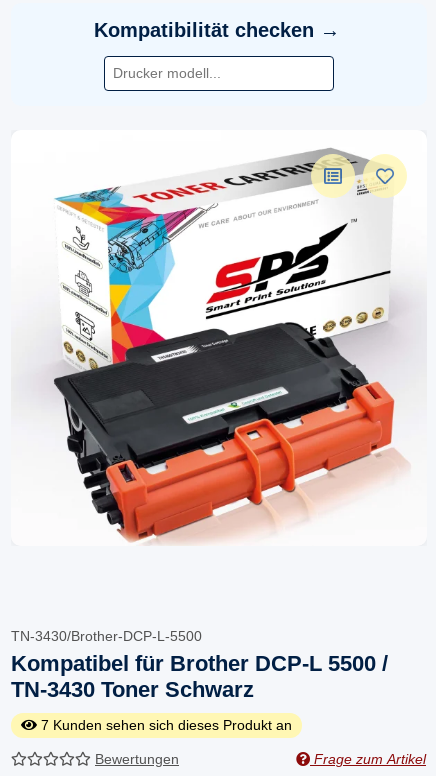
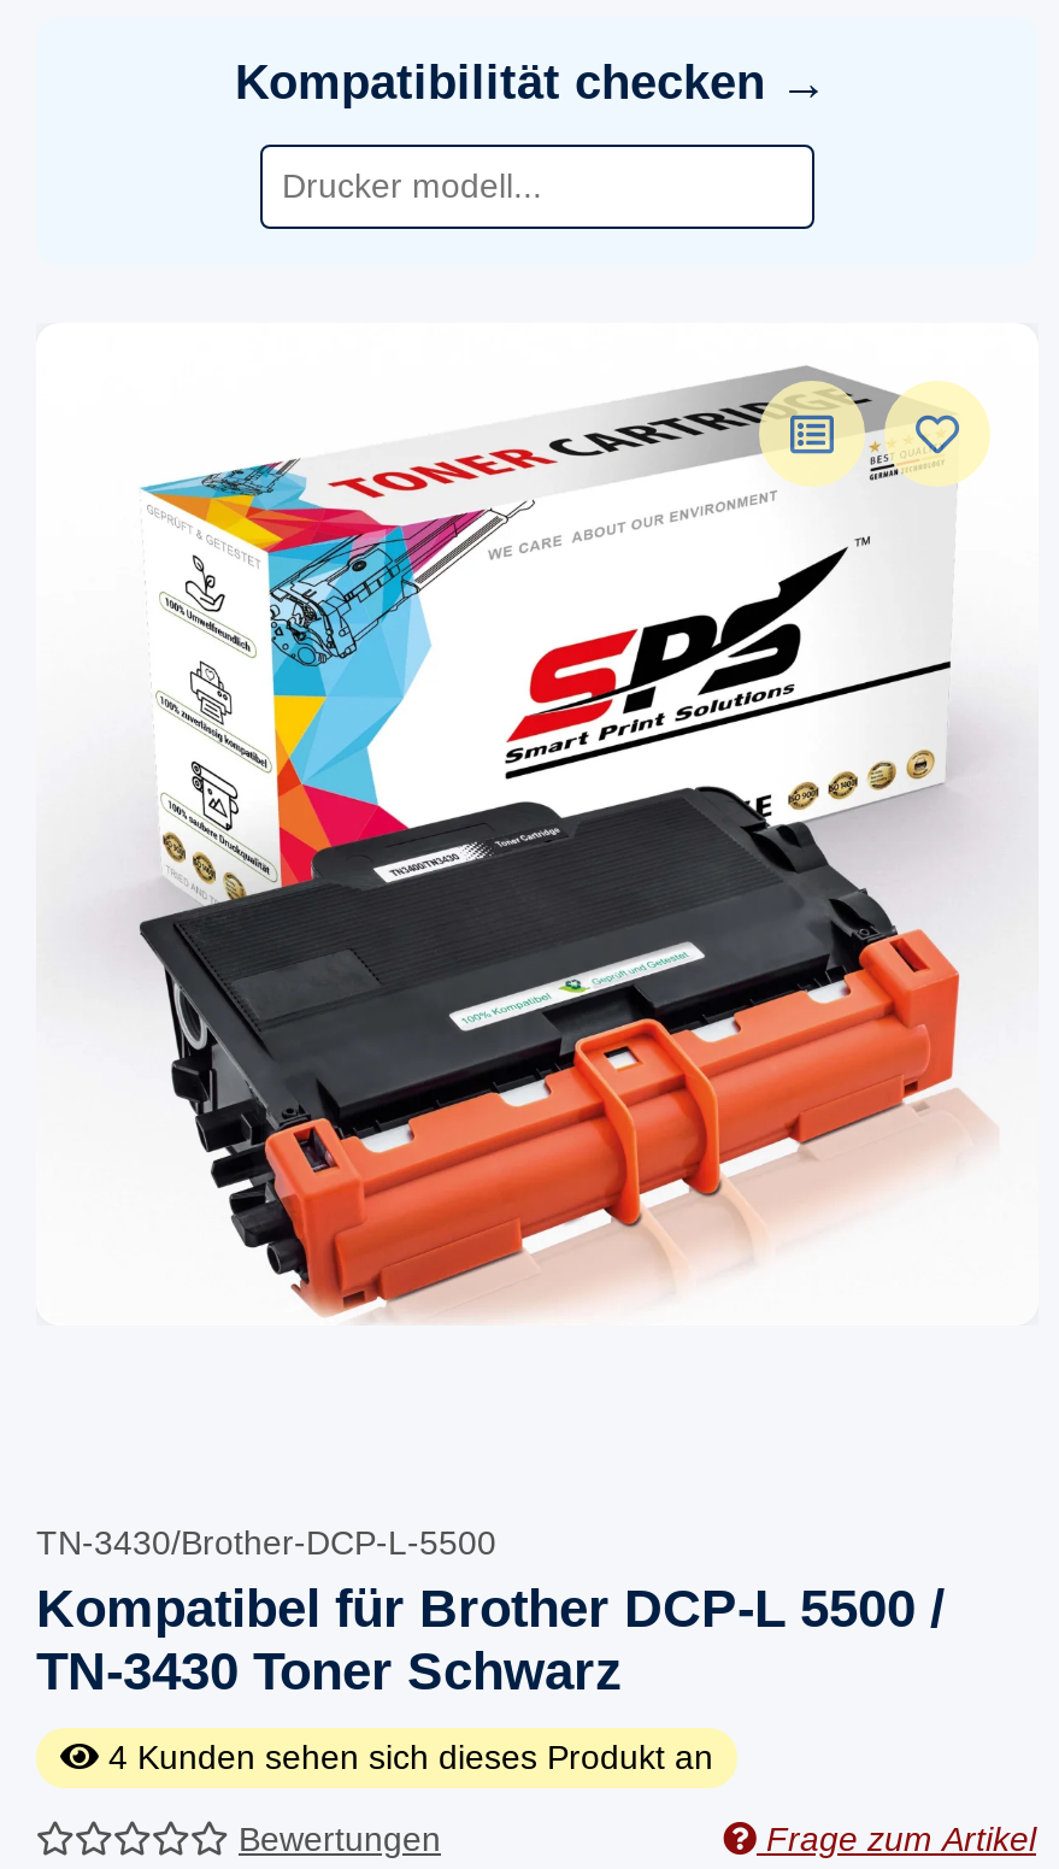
[41,717,292,733] 7 Kunden sehen sich dieses Produkt an -> [108,1737,713,1775] 4 Kunden sehen sich dieses Produkt an

